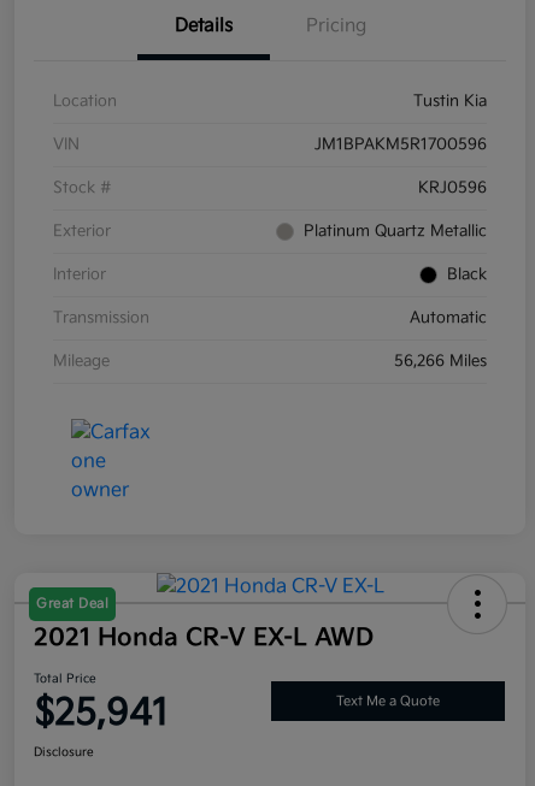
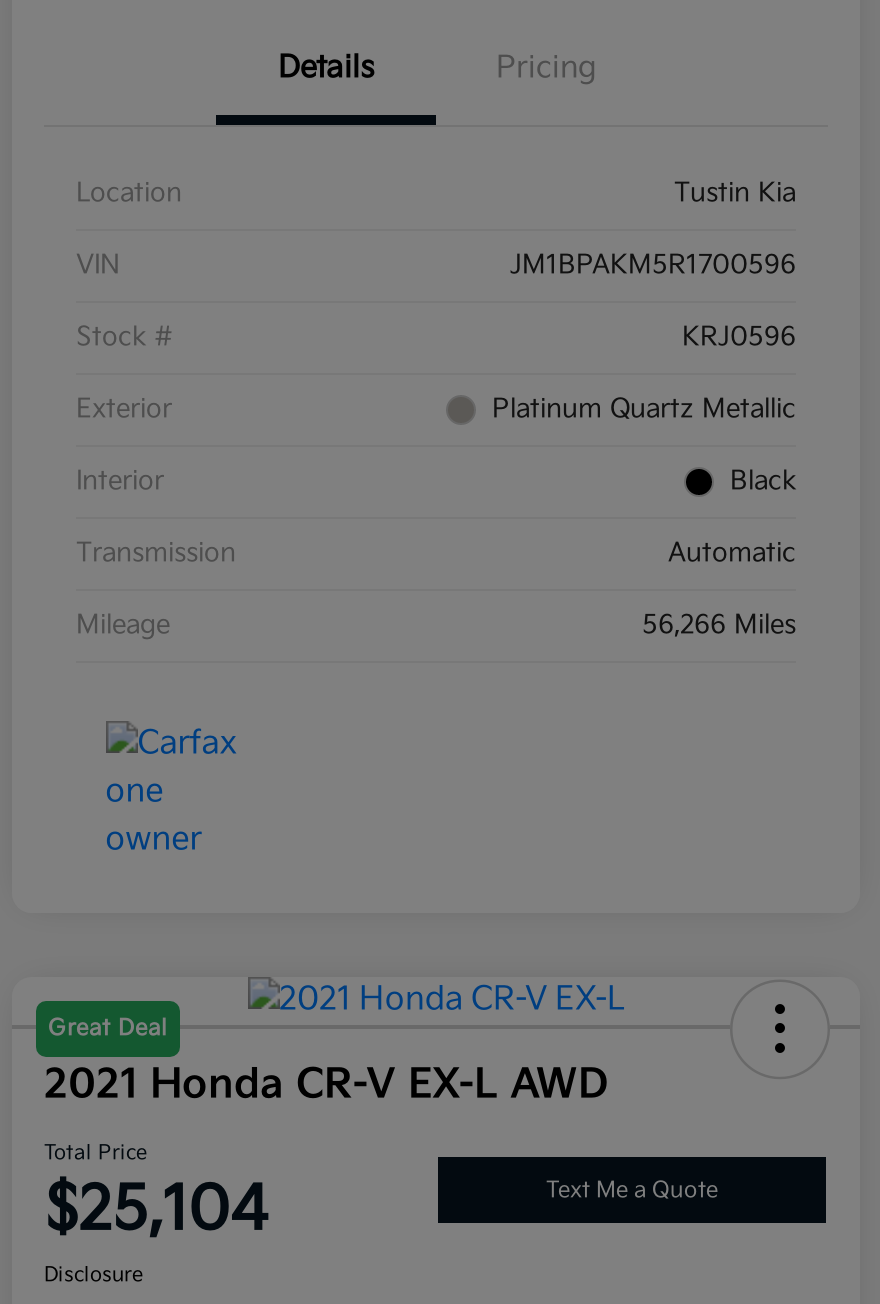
[34,692,167,735] $25,941 -> [44,1175,268,1247] $25,104

